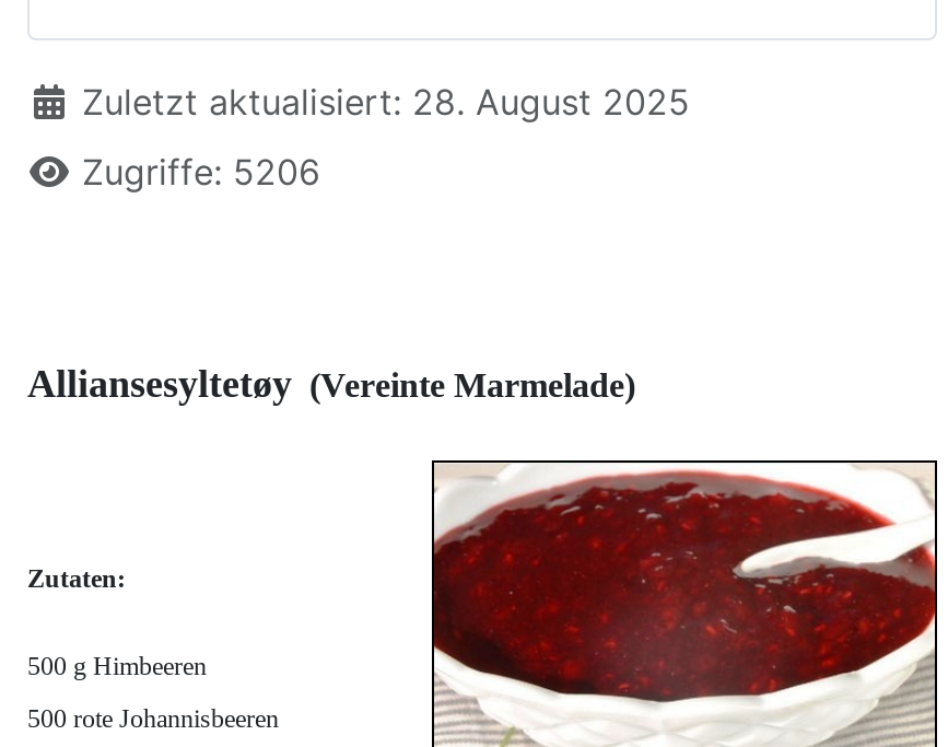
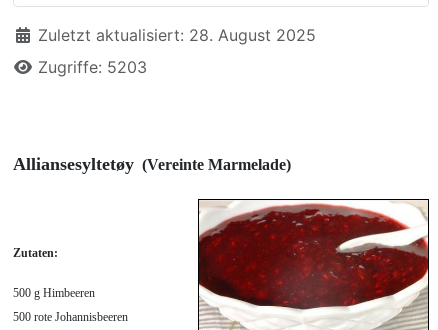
[82,150,320,194] Zugriffe: 5206 -> [38,57,147,77] Zugriffe: 5203

